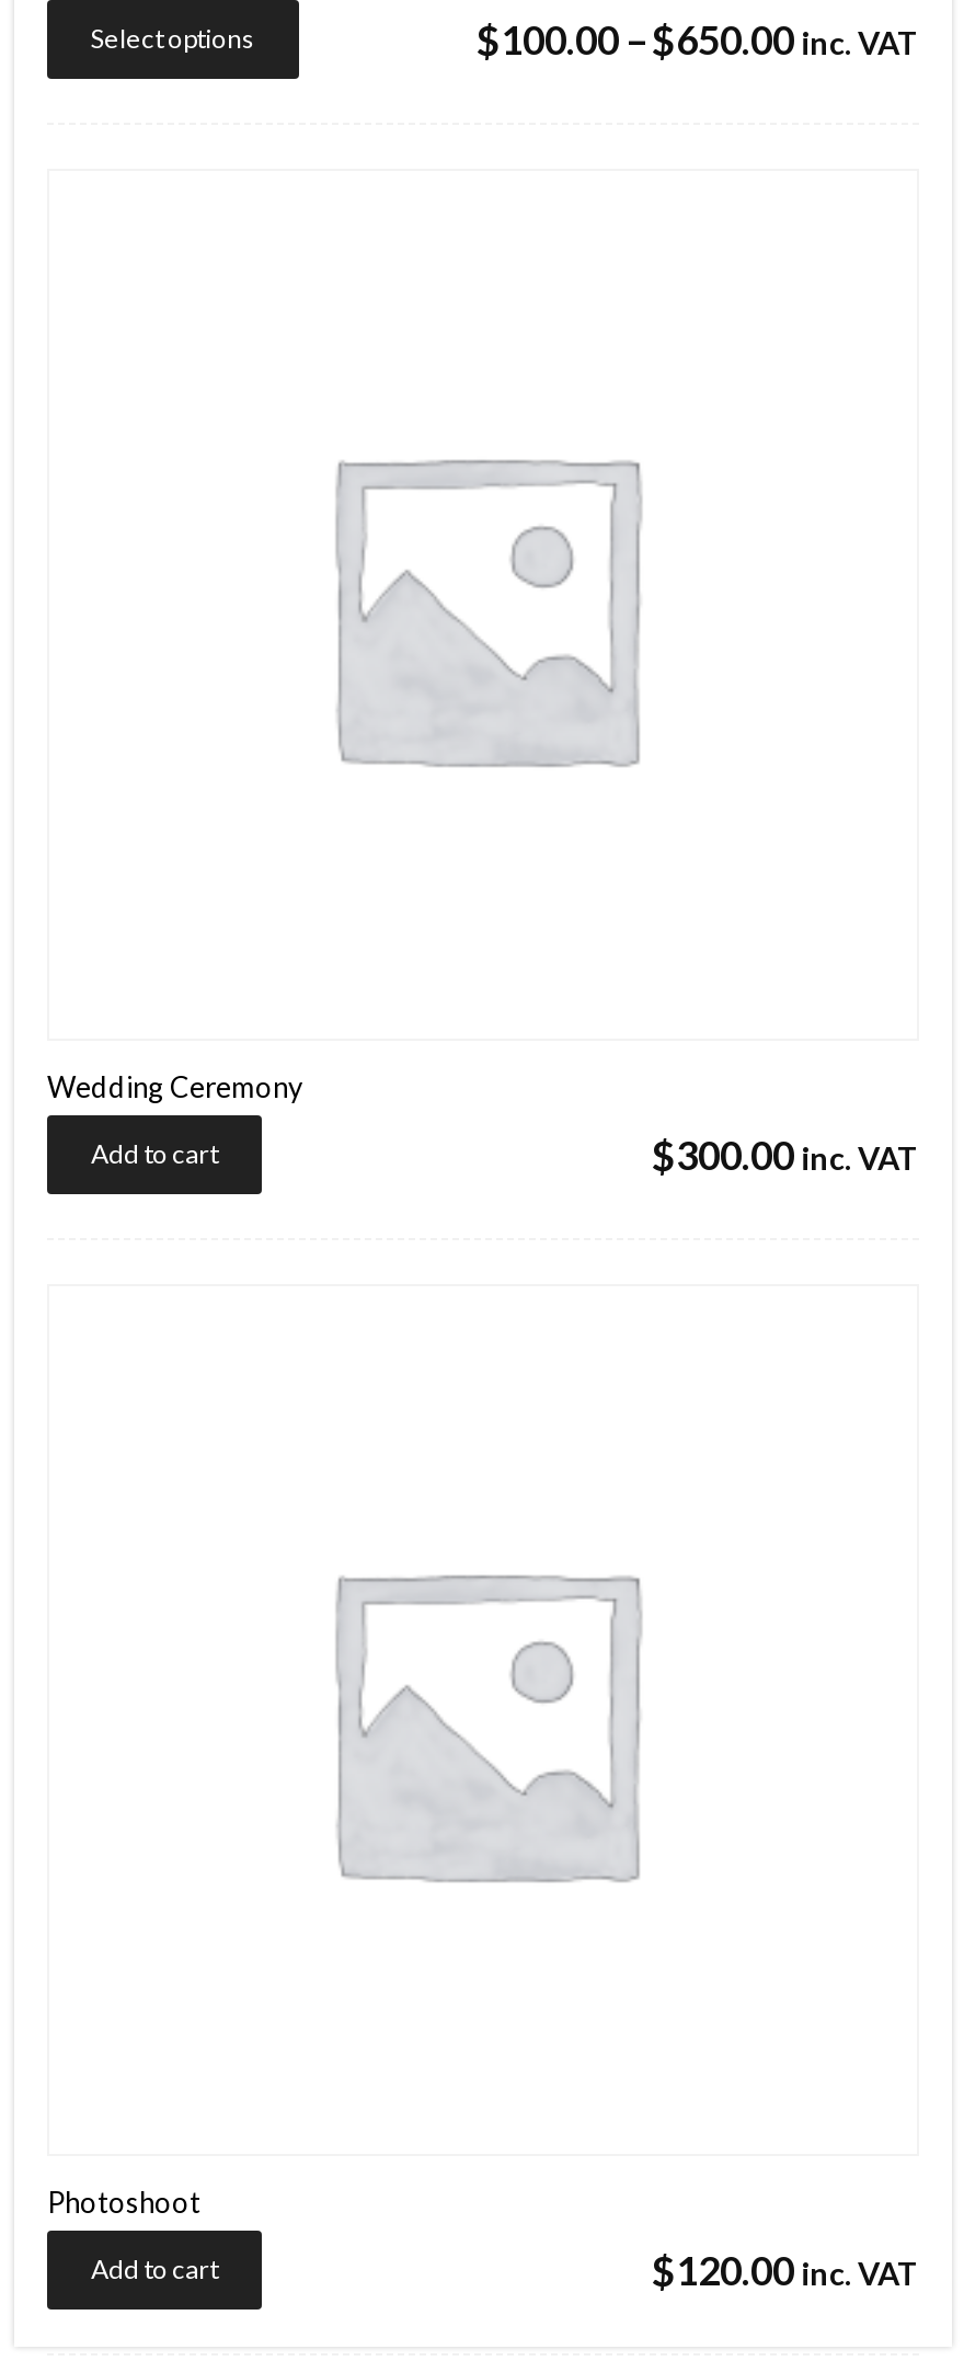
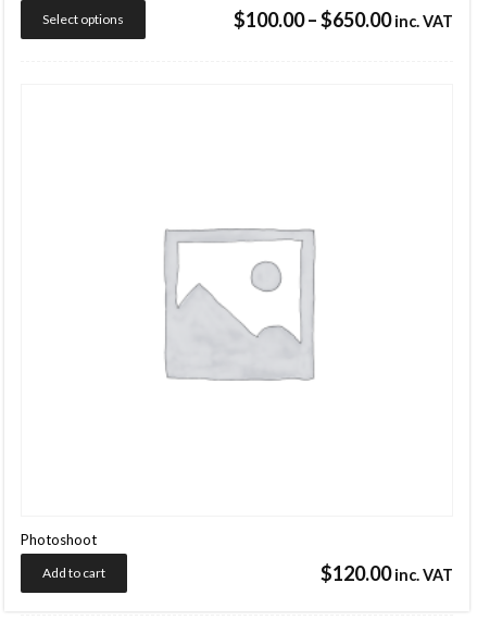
[47,1068,919,1179] Wedding Ceremony | $300.00 inc. VAT | Add to cart -> none

